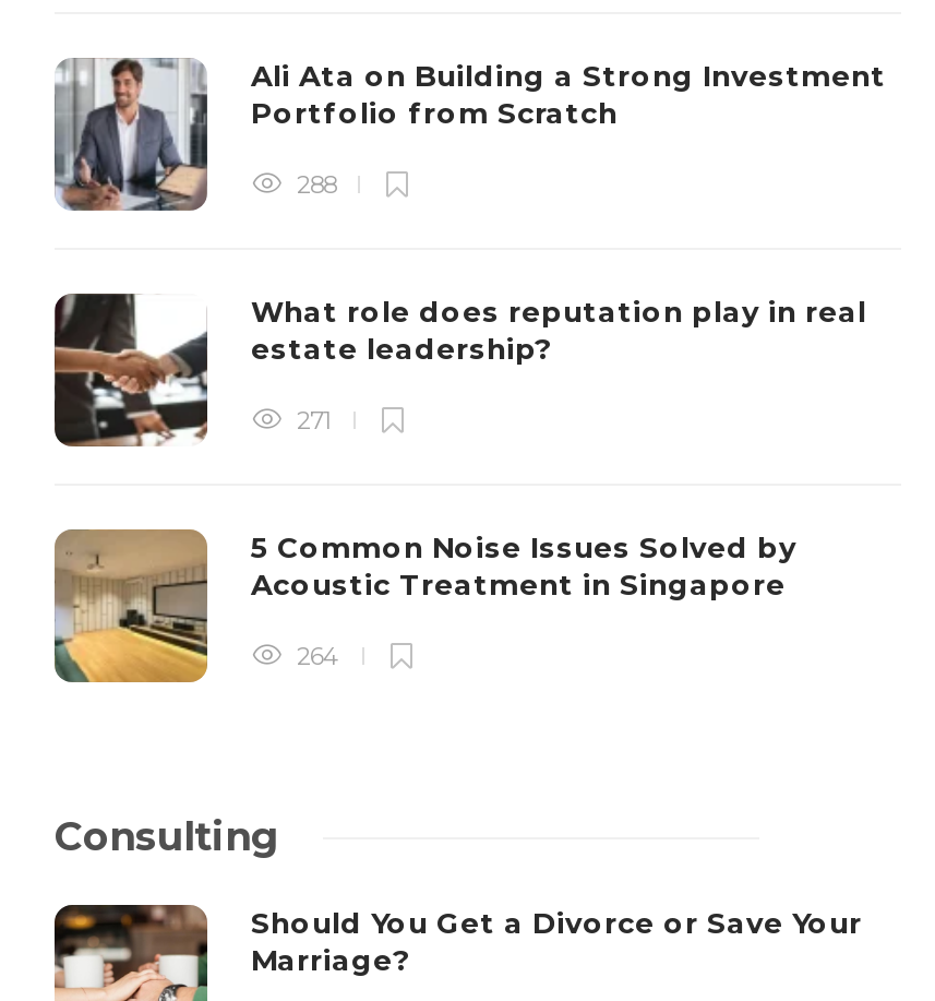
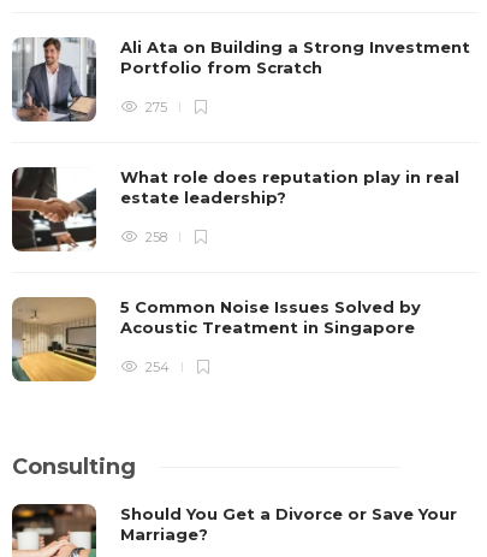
[290,169,336,200] 288 -> [142,99,167,115] 275
[290,405,332,436] 271 -> [142,229,167,245] 258
[290,641,340,671] 264 -> [142,359,170,375] 254

